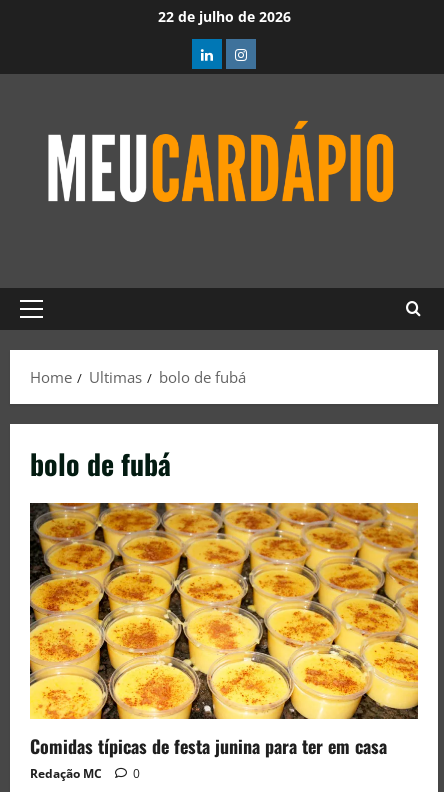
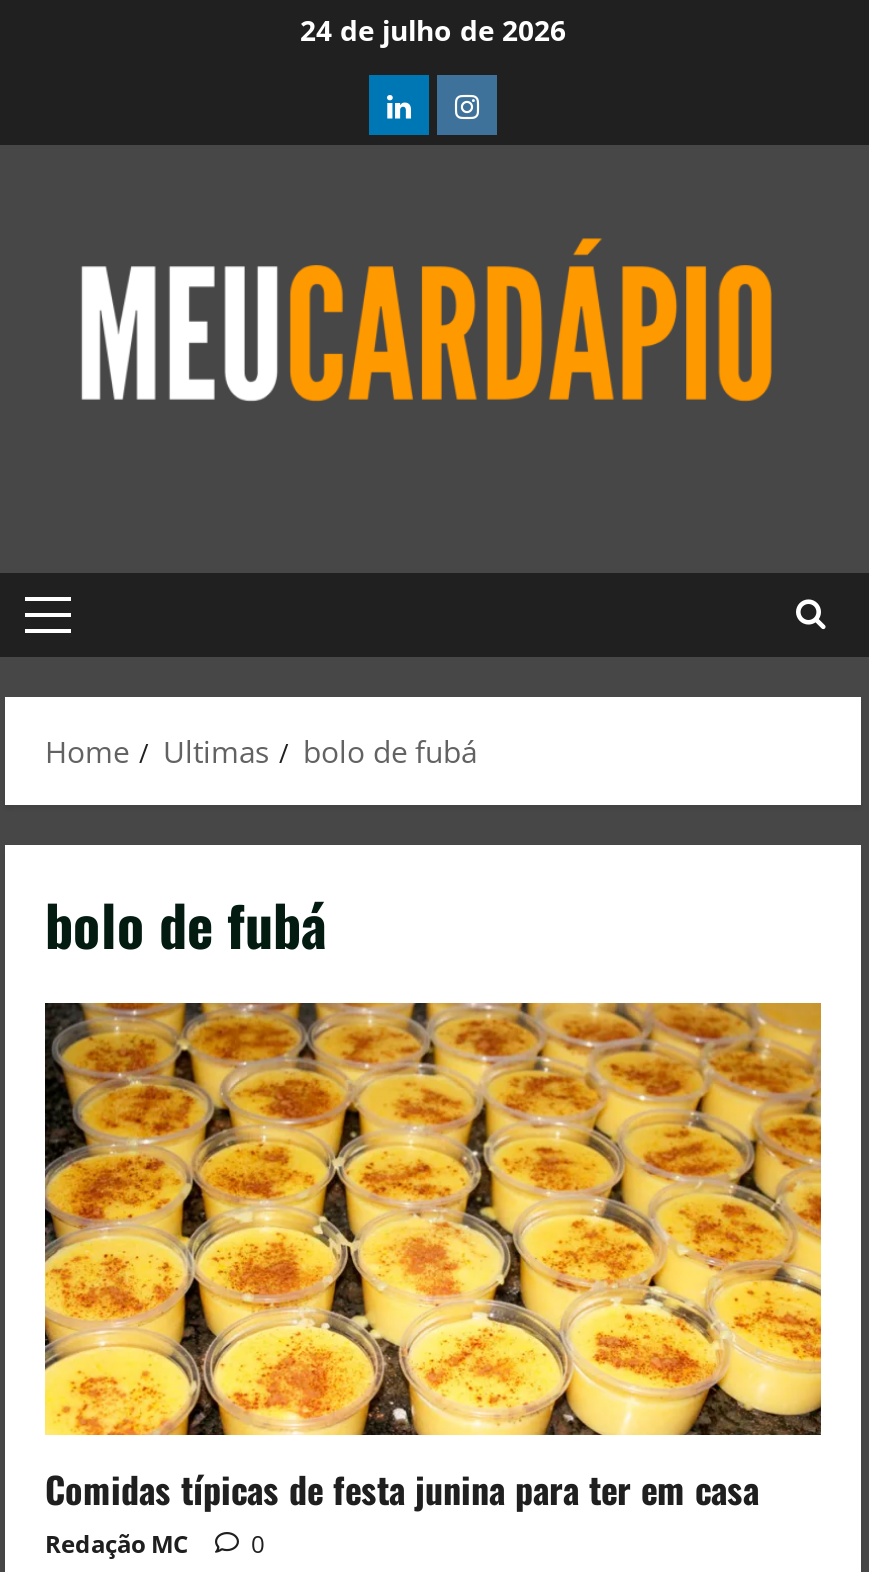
[157,7,290,26] 22 de julho de 2026 -> [300,11,566,49] 24 de julho de 2026

